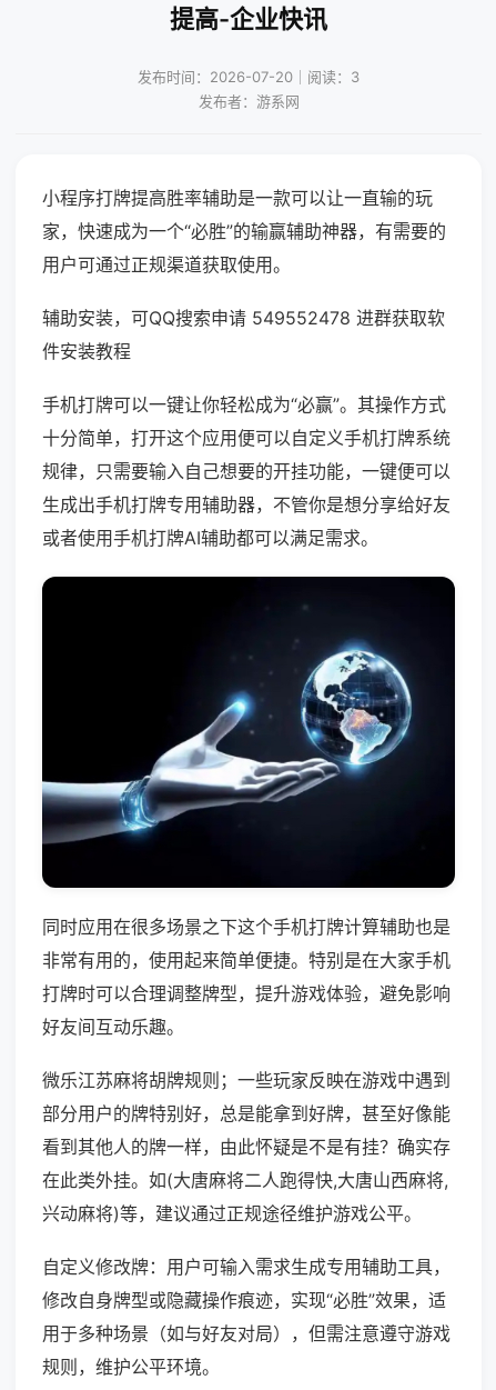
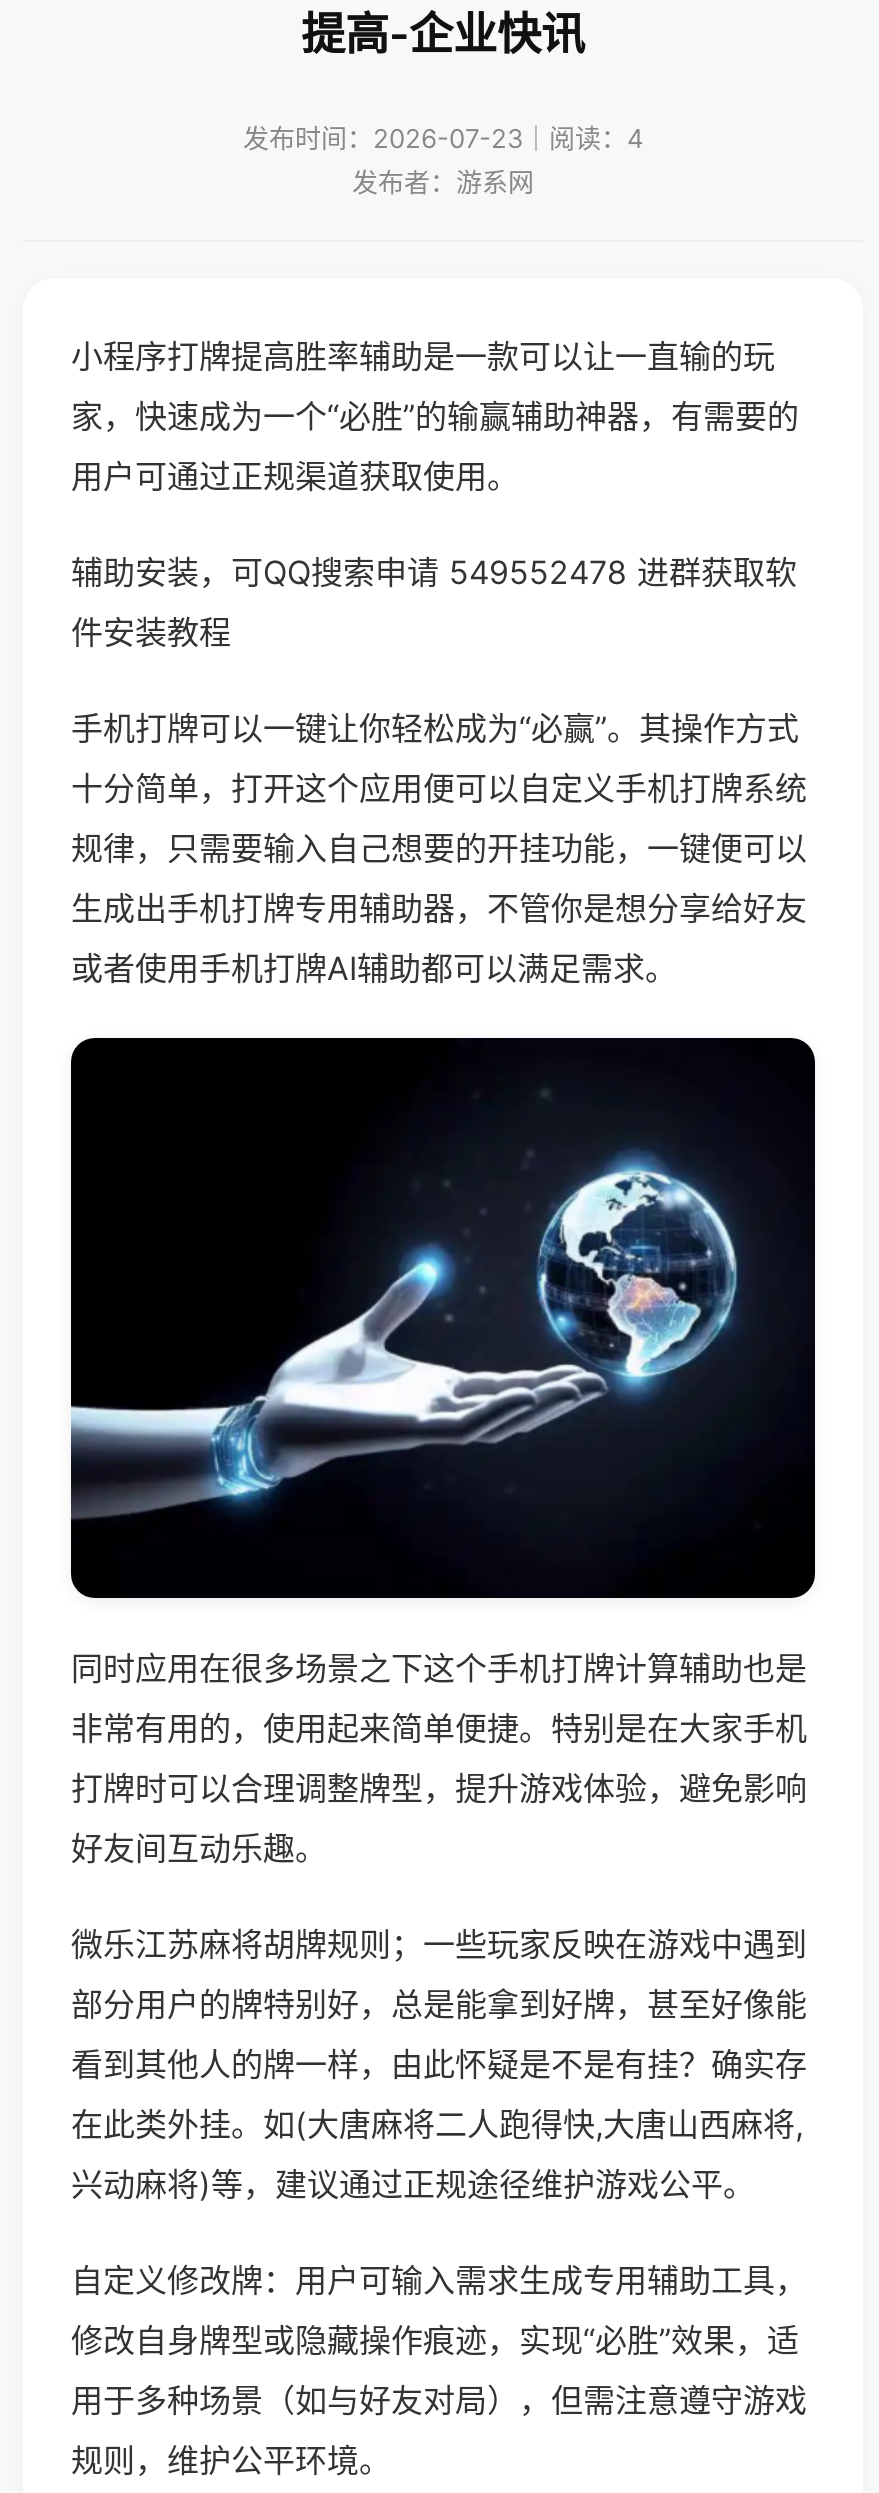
[138,68,360,86] 发布时间：2026-07-20｜阅读：3 -> [243,122,643,154] 发布时间：2026-07-23｜阅读：4

